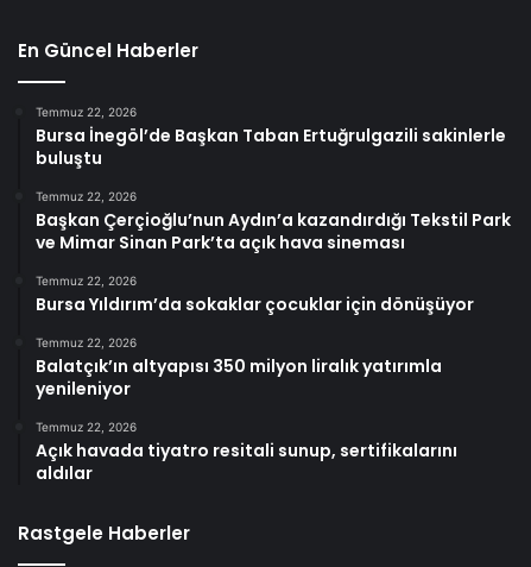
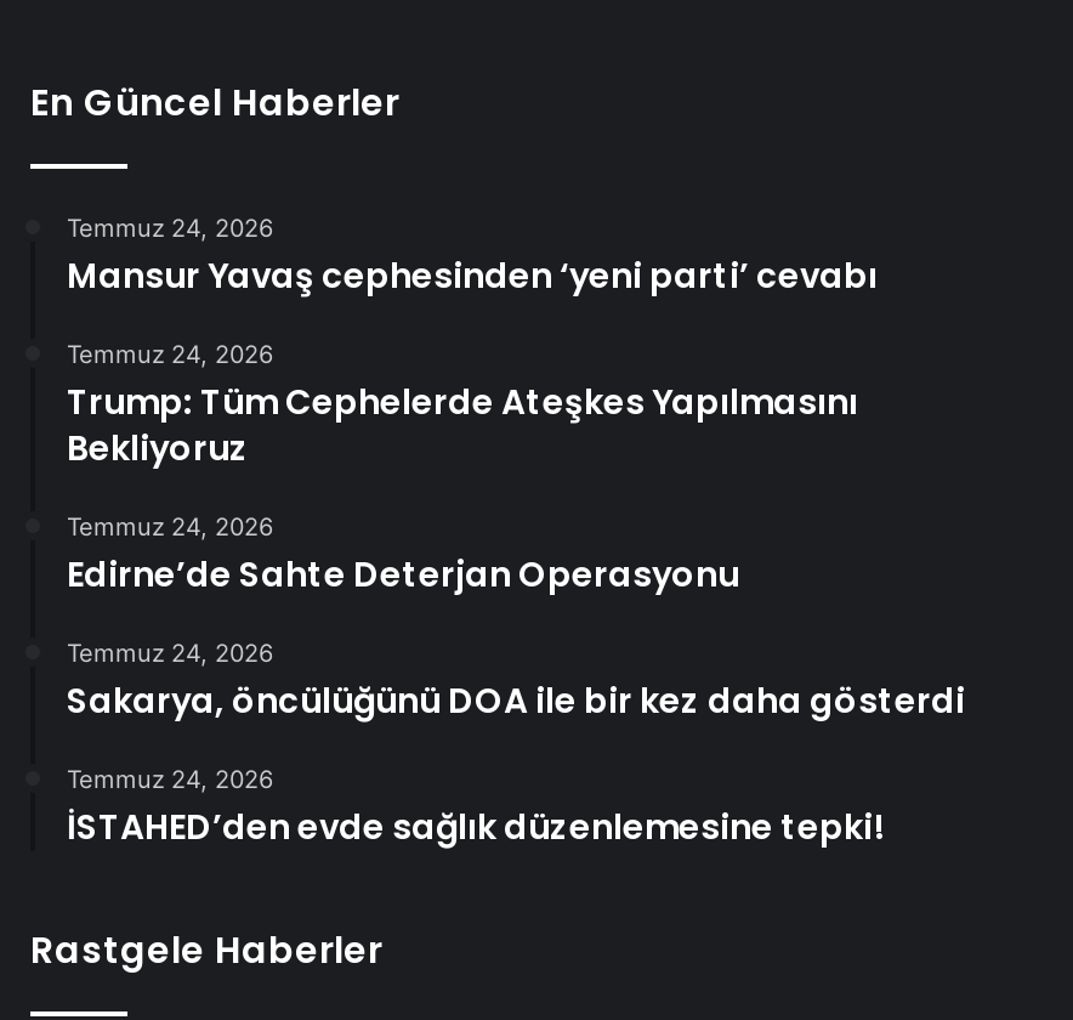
[36,104,506,169] Temmuz 22, 2026 | Bursa İnegöl’de Başkan Taban Ertuğrulgazili sakinlerle | buluştu -> [67,212,878,300] Temmuz 24, 2026 | Mansur Yavaş cephesinden ‘yeni parti’ cevabı
[36,188,511,254] Temmuz 22, 2026 | Başkan Çerçioğlu’nun Aydın’a kazandırdığı Tekstil Park | ve Mimar Sinan Park’ta açık hava sineması -> [67,339,858,472] Temmuz 24, 2026 | Trump: Tüm Cephelerde Ateşkes Yapılmasını | Bekliyoruz
[36,273,474,316] Temmuz 22, 2026 | Bursa Yıldırım’da sokaklar çocuklar için dönüşüyor -> [67,511,739,599] Temmuz 24, 2026 | Edirne’de Sahte Deterjan Operasyonu
[36,335,442,400] Temmuz 22, 2026 | Balatçık’ın altyapısı 350 milyon liralık yatırımla | yenileniyor -> [67,637,965,725] Temmuz 24, 2026 | Sakarya, öncülüğünü DOA ile bir kez daha gösterdi
[36,419,457,484] Temmuz 22, 2026 | Açık havada tiyatro resitali sunup, sertifikalarını | aldılar -> [67,764,882,851] Temmuz 24, 2026 | İSTAHED’den evde sağlık düzenlemesine tepki!

